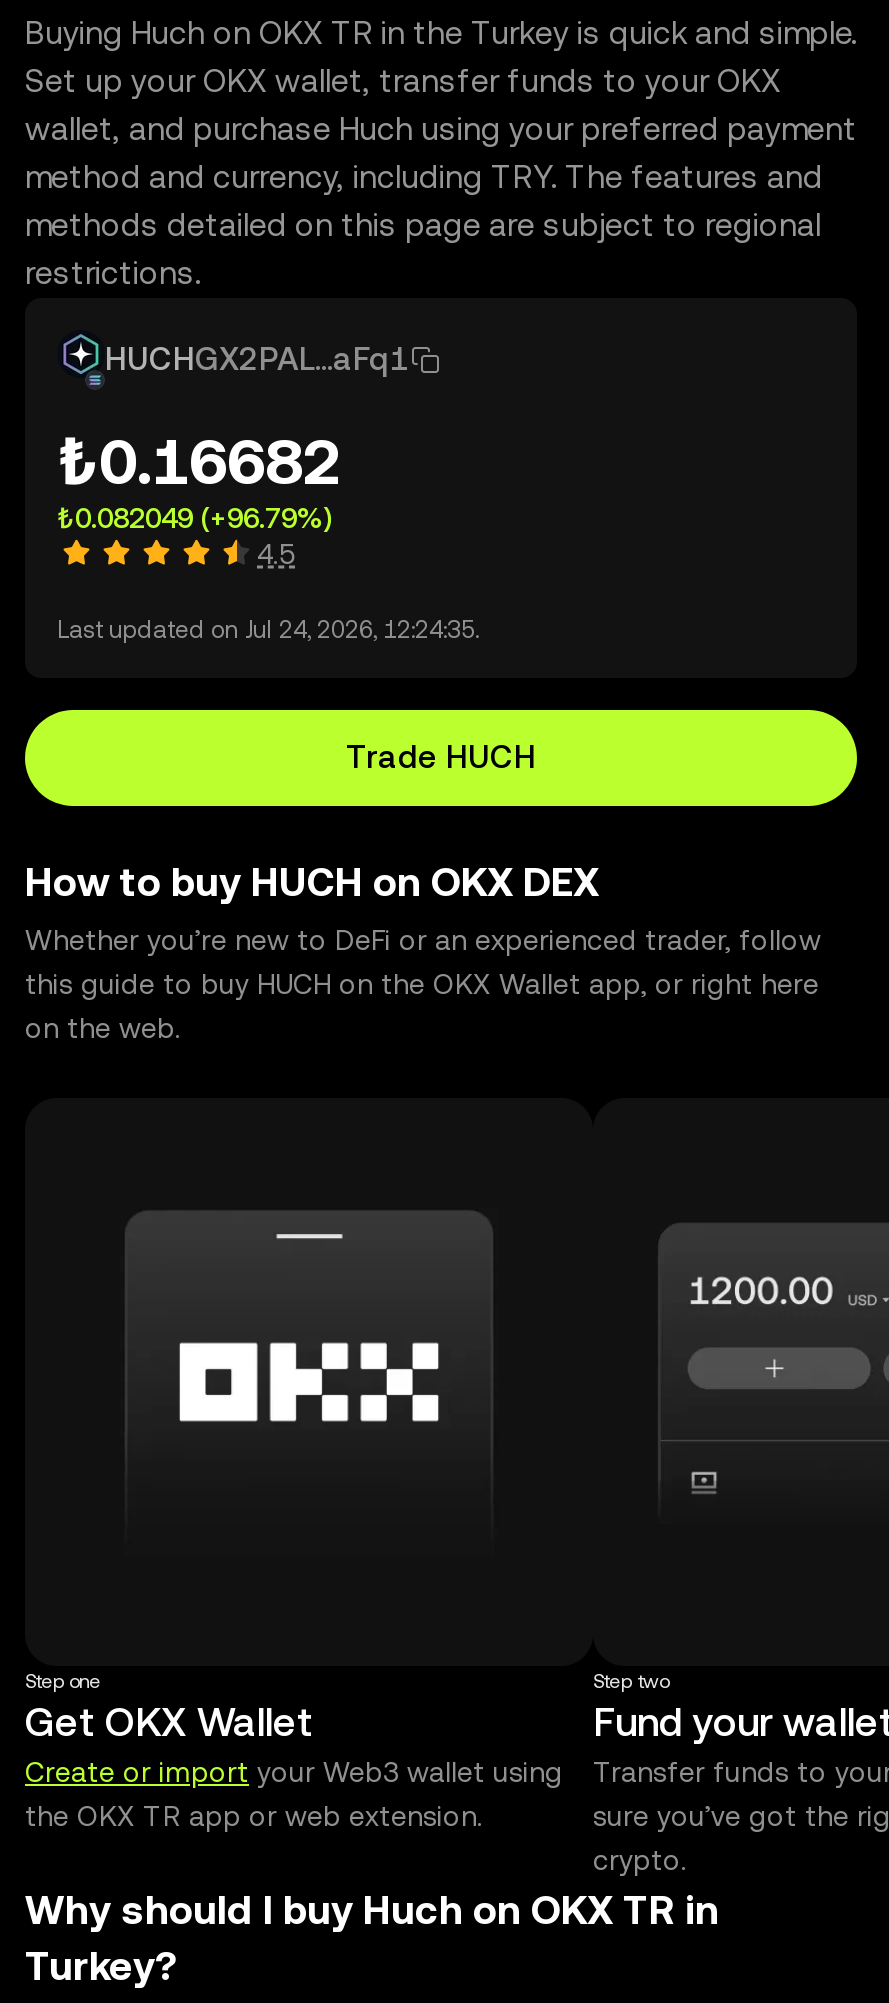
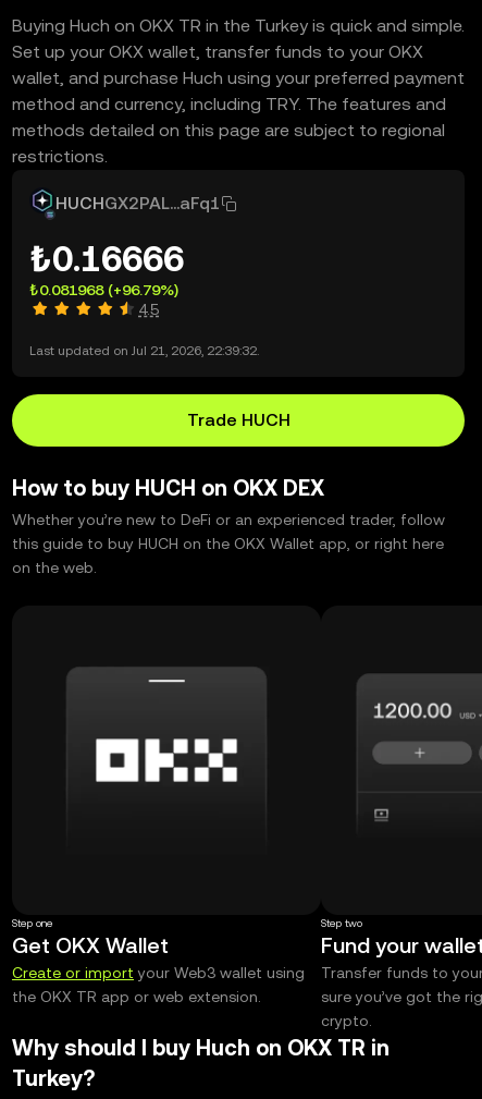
[57,424,341,498] ₺0.16682 -> [29,239,184,279] ₺0.16666
[57,502,331,534] ₺0.082049 (+96.79%) -> [29,281,178,298] ₺0.081968 (+96.79%)
[57,616,479,644] Last updated on Jul 24, 2026, 12:24:35. -> [29,343,259,358] Last updated on Jul 21, 2026, 22:39:32.

